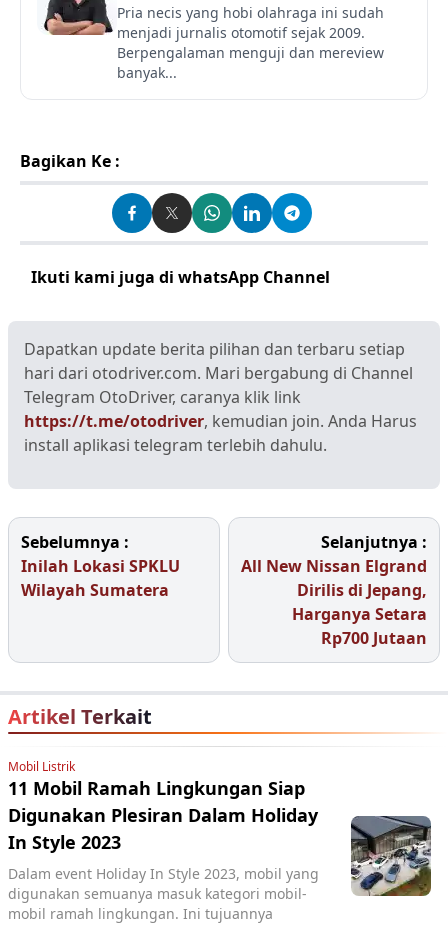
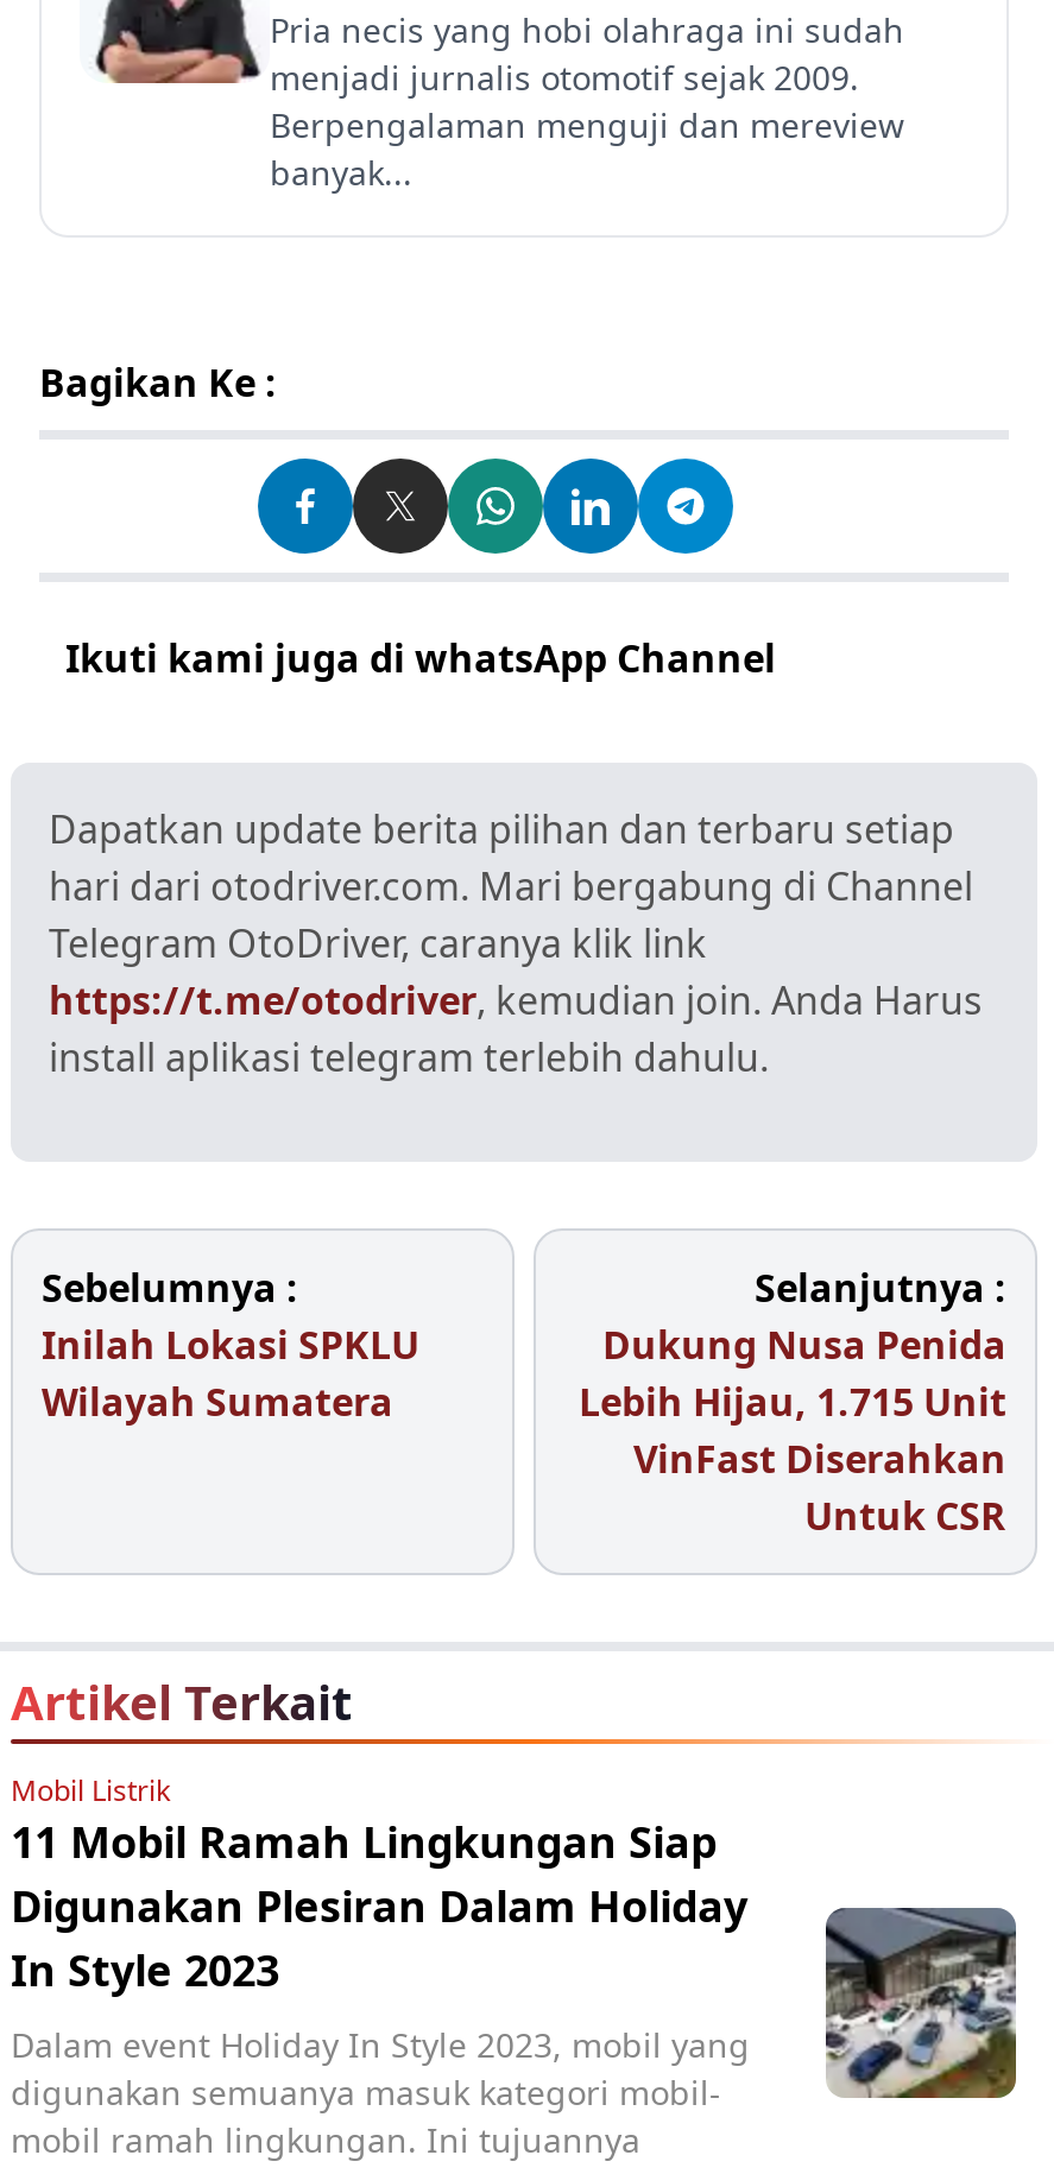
[241,555,427,649] All New Nissan Elgrand | Dirilis di Jepang, | Harganya Setara | Rp700 Jutaan -> [579,1319,1006,1542] Dukung Nusa Penida | Lebih Hijau, 1.715 Unit | VinFast Diserahkan | Untuk CSR

